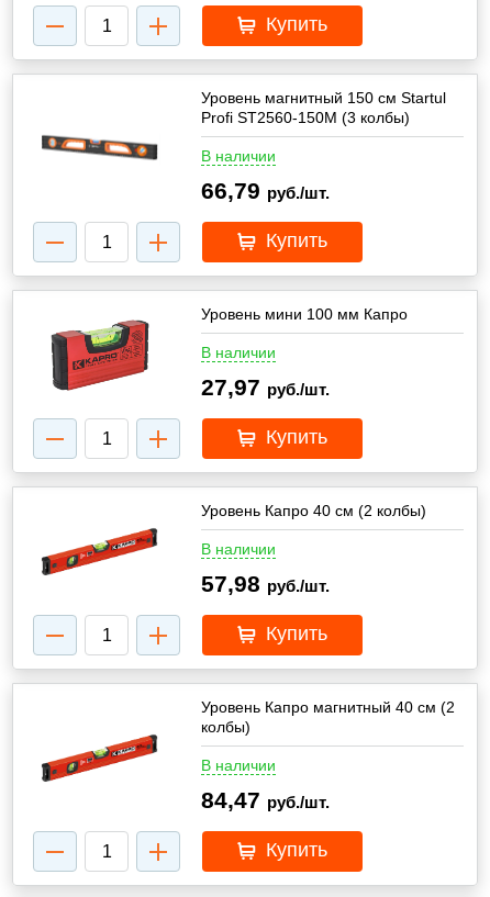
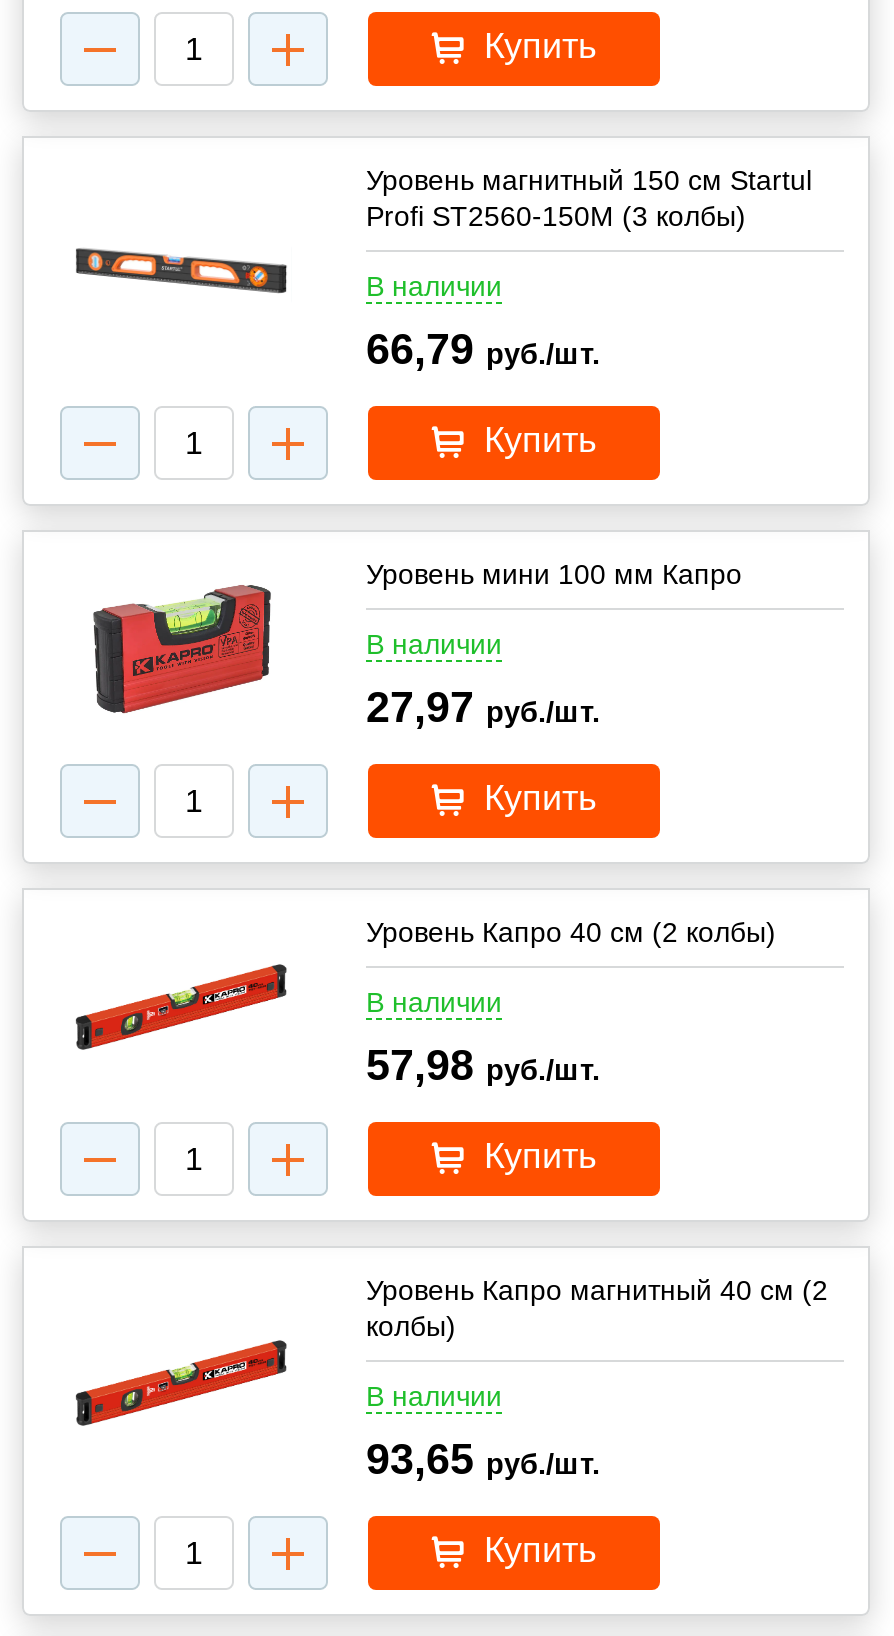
[201,788,330,814] 84,47 руб./шт. -> [366,1437,600,1485] 93,65 руб./шт.

